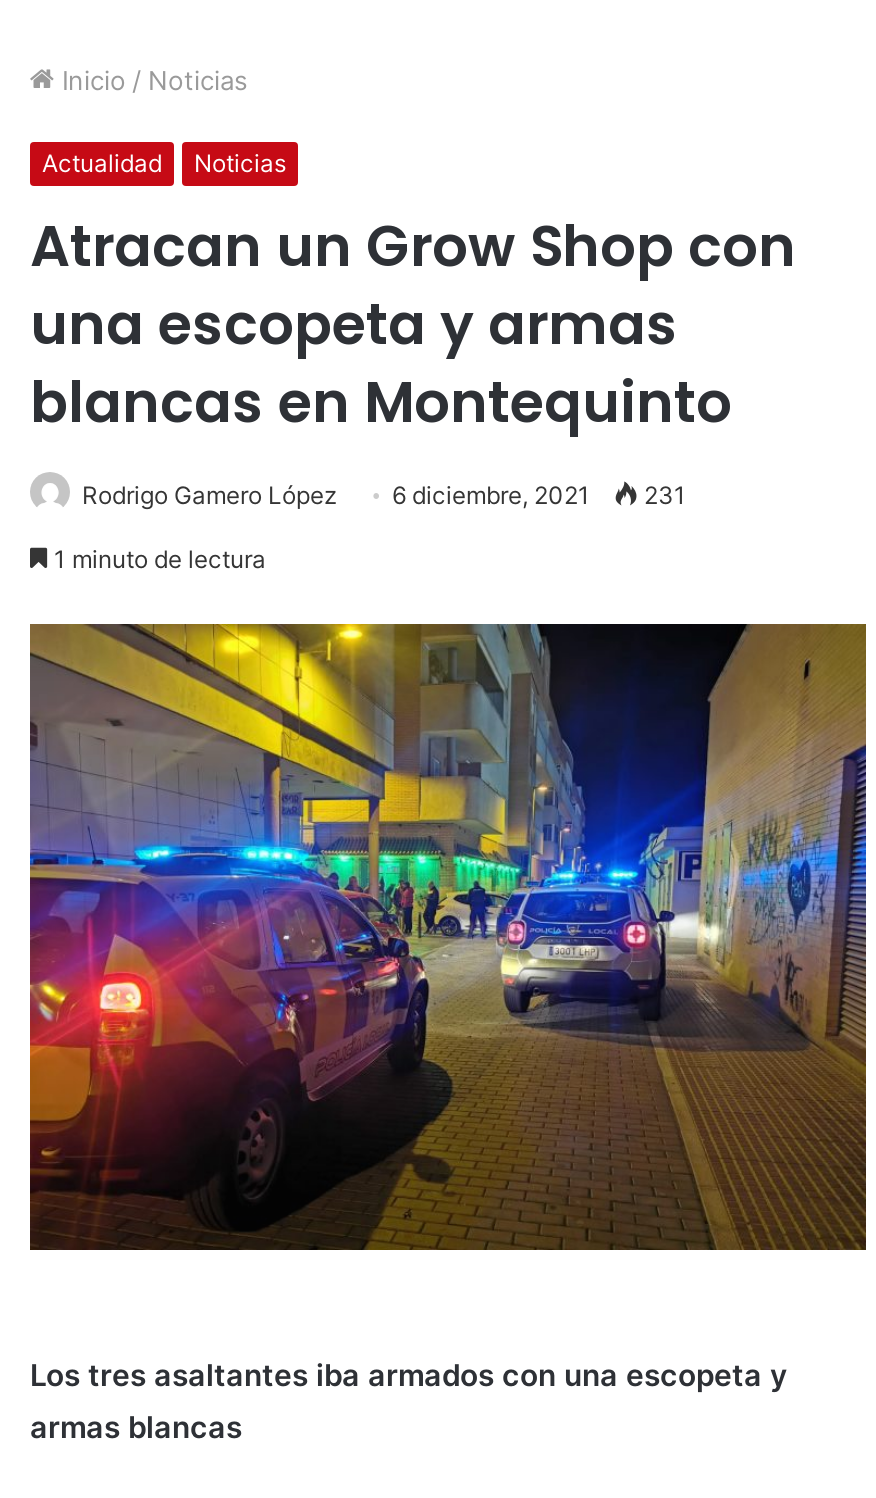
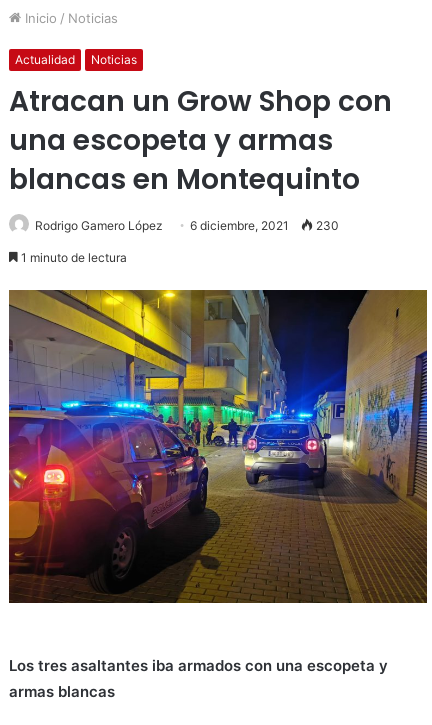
[82,480,686,510] Rodrigo Gamero López 6 diciembre, 2021 231 -> [35,218,339,233] Rodrigo Gamero López 6 diciembre, 2021 230

